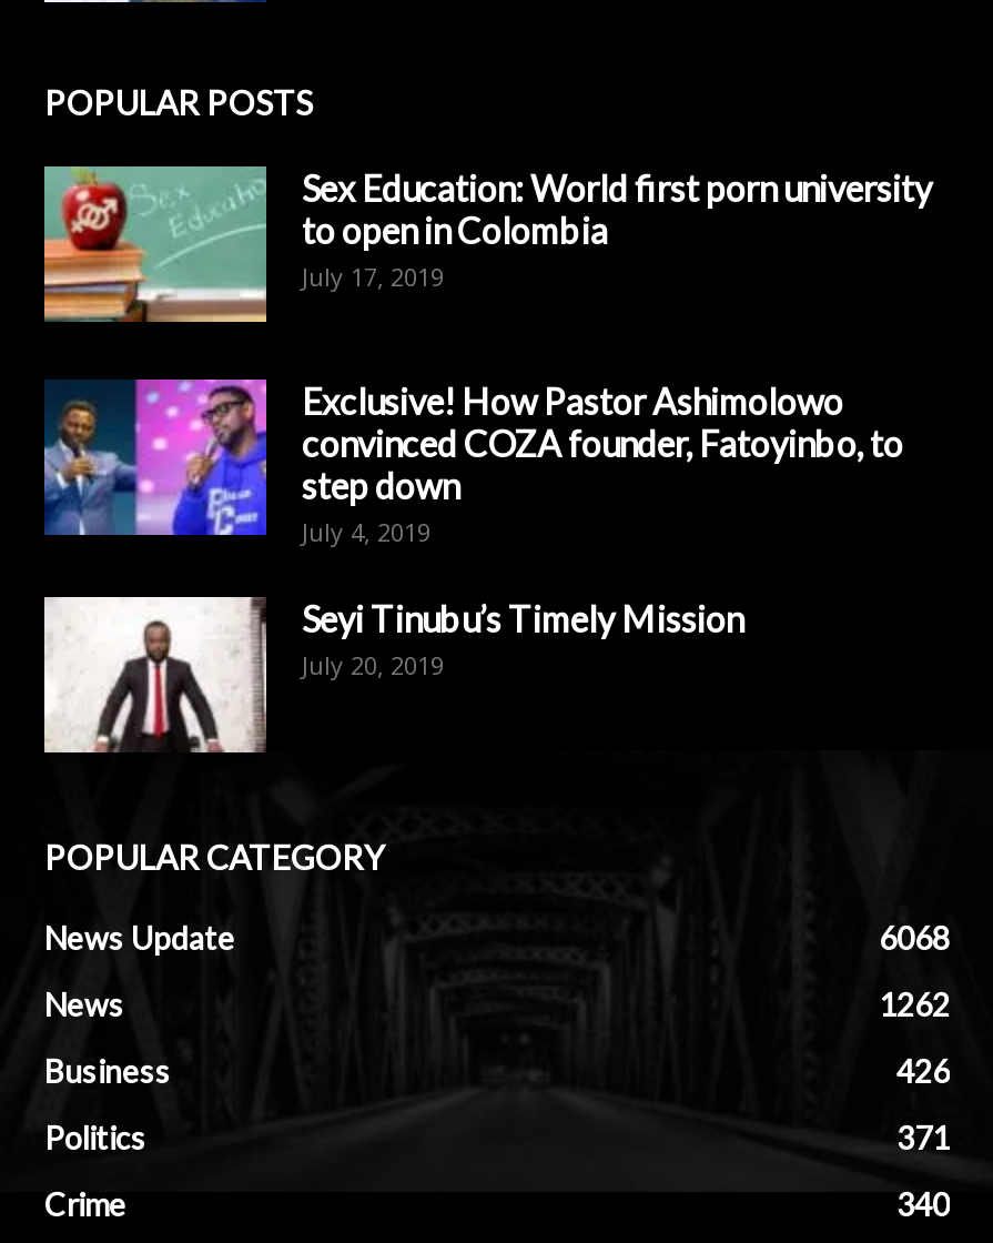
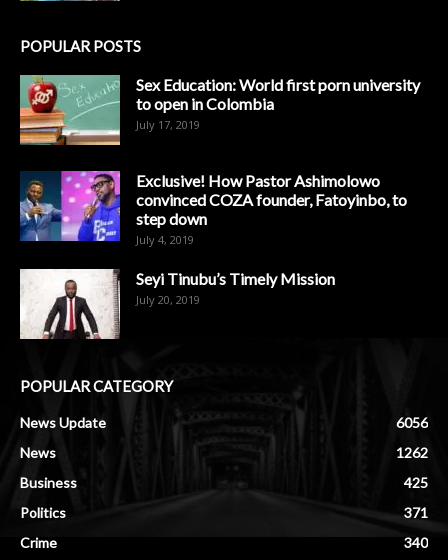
[879,919,950,957] 6068 -> [396,414,428,431] 6056
[896,1053,950,1090] 426 -> [404,474,428,491] 425

